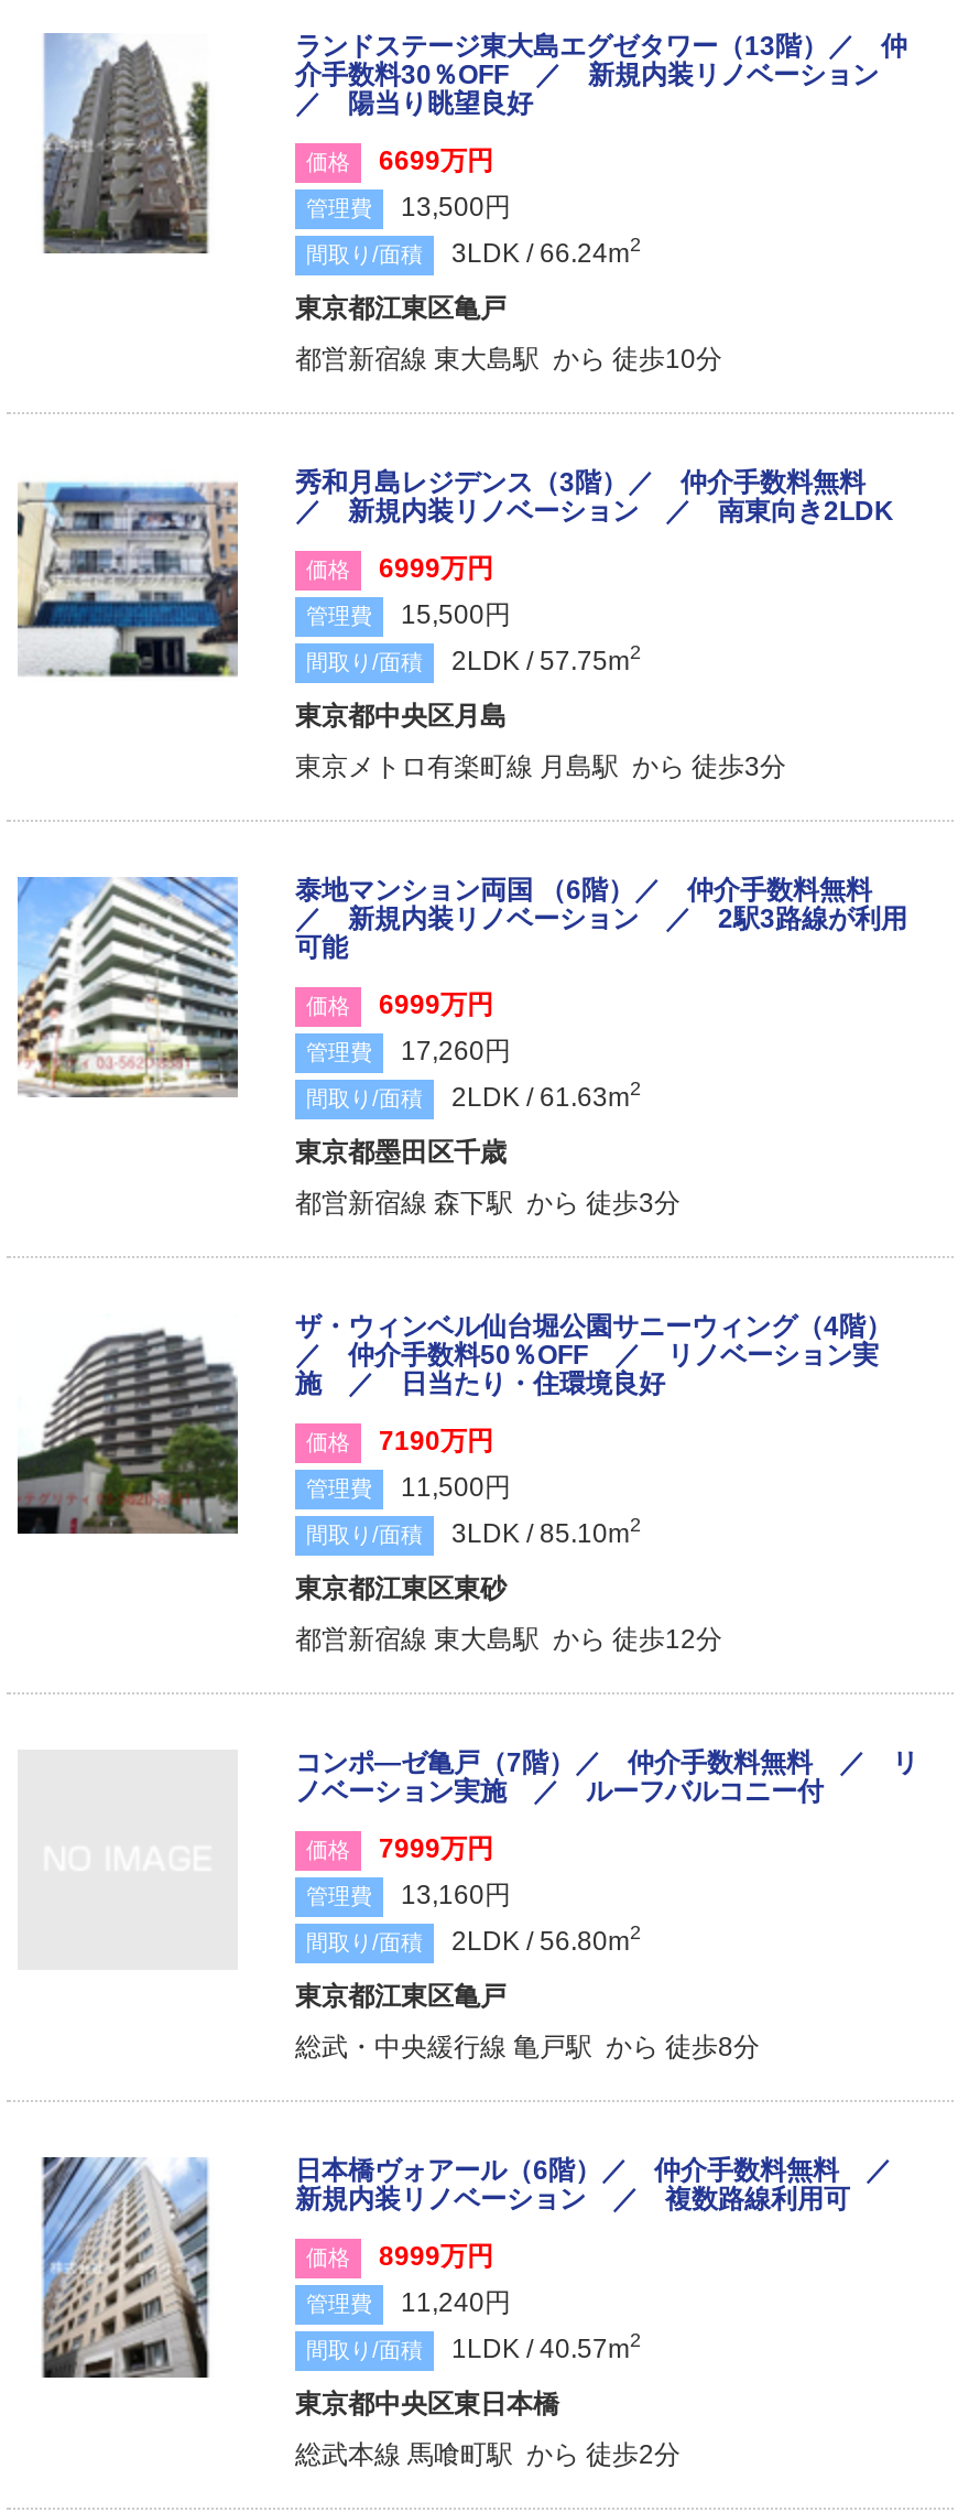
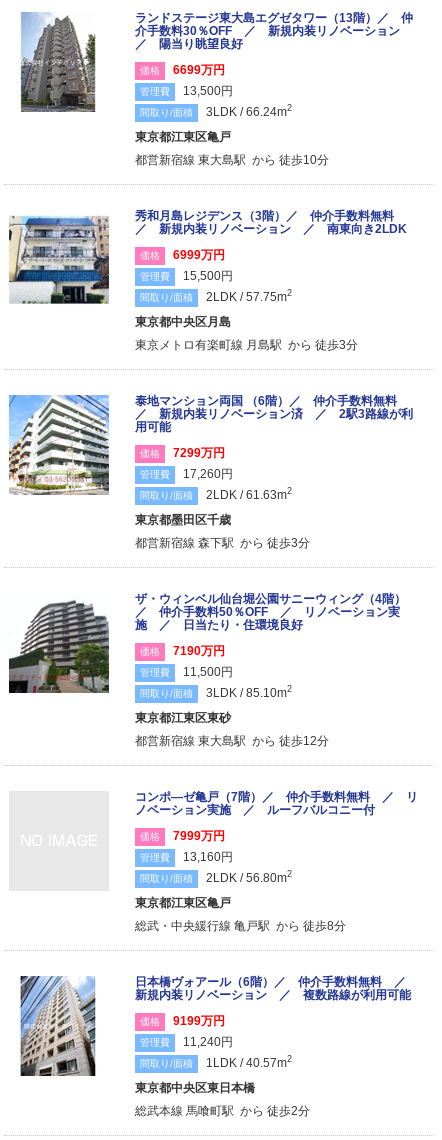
[295,903,907,962] ／ 新規内装リノベーション ／ 2駅3路線が利用 | 可能 -> [135,407,413,434] ／ 新規内装リノベーション済 ／ 2駅3路線が利 | 用可能
[306,989,493,1020] 価格 6999万円 -> [140,446,225,460] 価格 7299万円
[295,2183,850,2214] 新規内装リノベーション ／ 複数路線利用可 -> [135,988,411,1002] 新規内装リノベーション ／ 複数路線が利用可能
[306,2240,493,2271] 価格 8999万円 -> [140,1014,225,1028] 価格 9199万円

